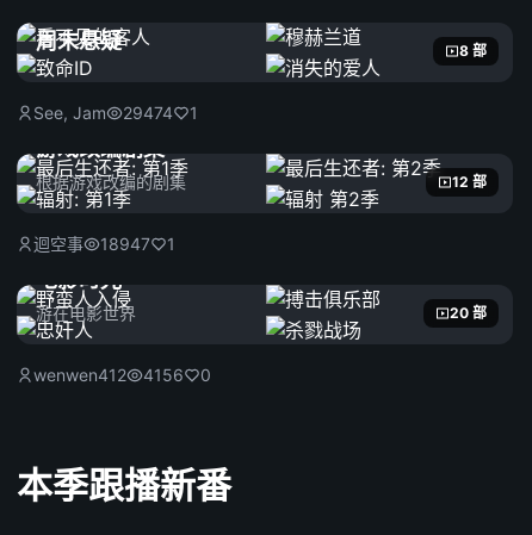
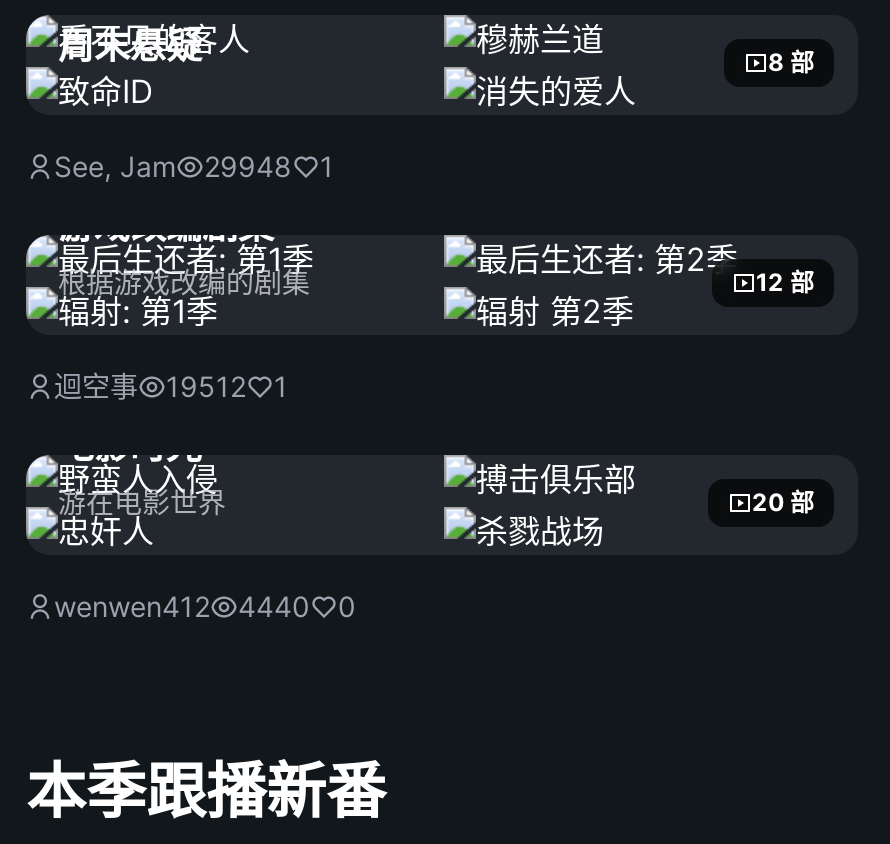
[33,102,198,123] See, Jam 29474 1 -> [54,149,334,183] See, Jam 29948 1
[33,234,175,254] 迴空事 18947 1 -> [54,369,288,403] 迴空事 19512 1
[33,365,211,385] wenwen412 4156 0 -> [54,589,356,623] wenwen412 4440 0

